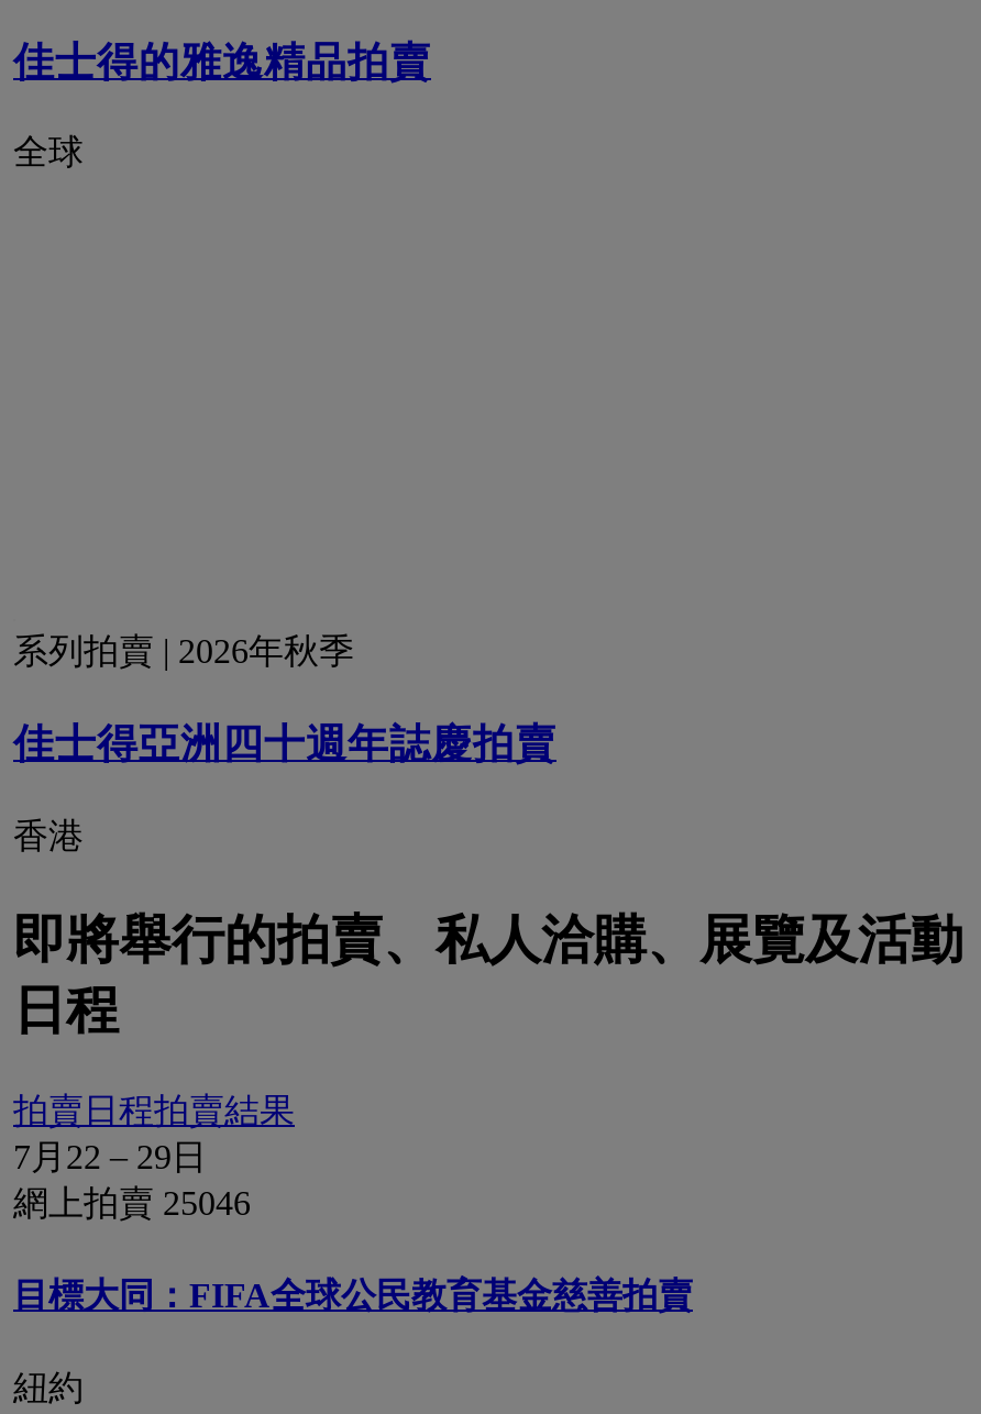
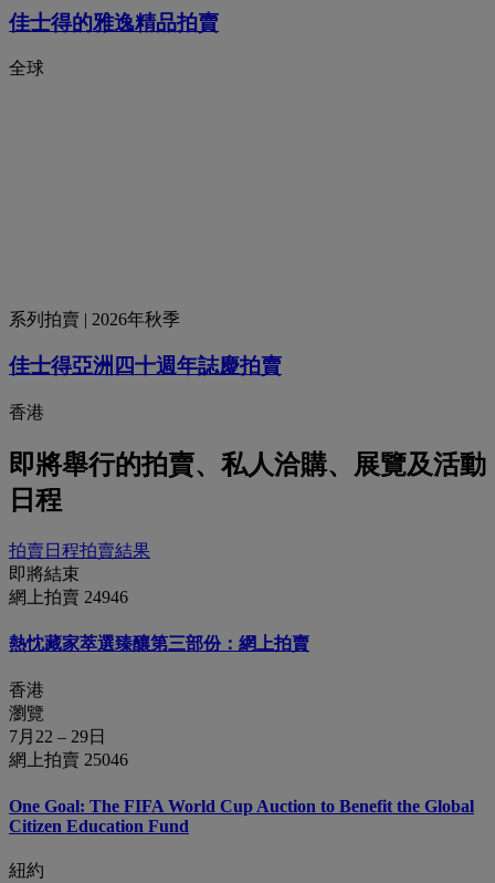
none -> [9,564,309,723] 即將結束 | 網上拍賣 24946 | 熱忱藏家萃選臻釀第三部份：網上拍賣 | 香港 | 瀏覽
[13,1277,693,1314] 目標大同：FIFA全球公民教育基金慈善拍賣 -> [9,796,474,835] One Goal: The FIFA World Cup Auction to Benefit the Global | Citizen Education Fund

